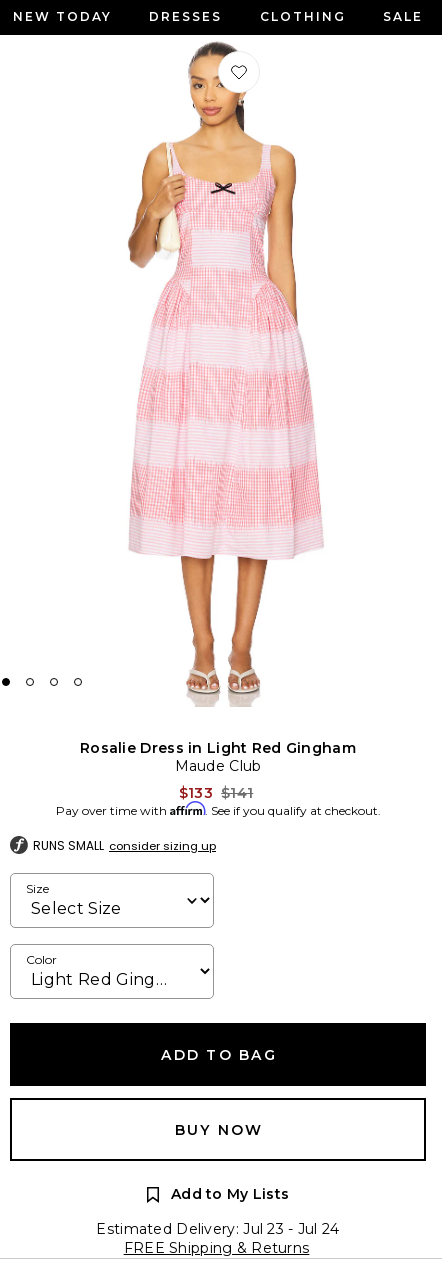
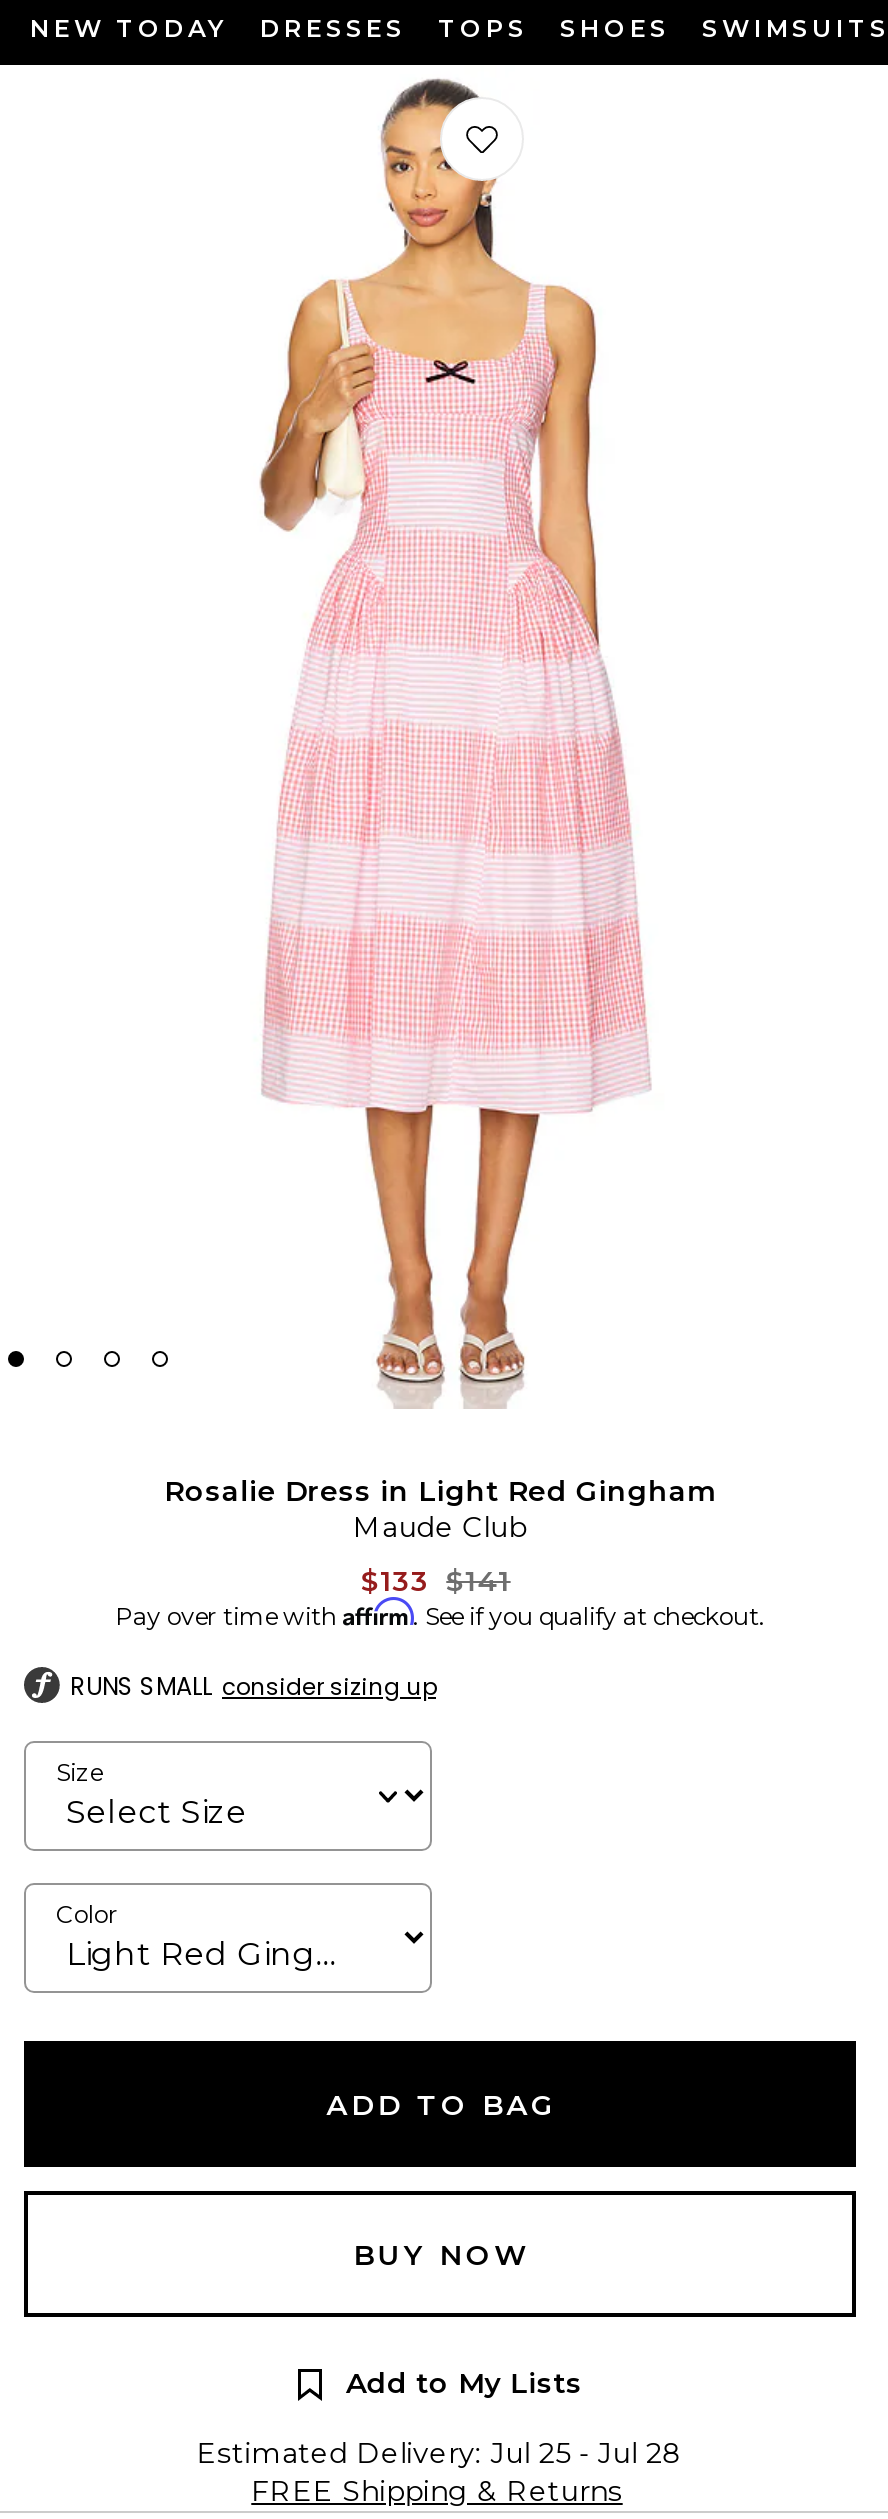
[260,9,423,24] CLOTHING | SALE -> [438,13,888,43] TOPS | SHOES | SWIMSUITS
[96,1220,340,1238] Estimated Delivery: Jul 23 - Jul 24 -> [197,2435,683,2471] Estimated Delivery: Jul 25 - Jul 28

